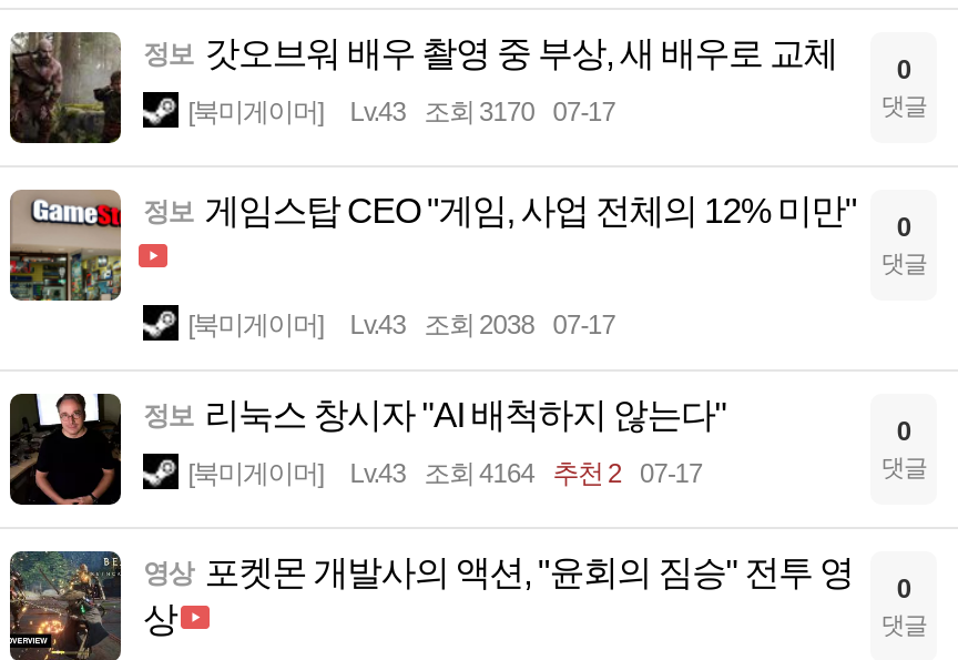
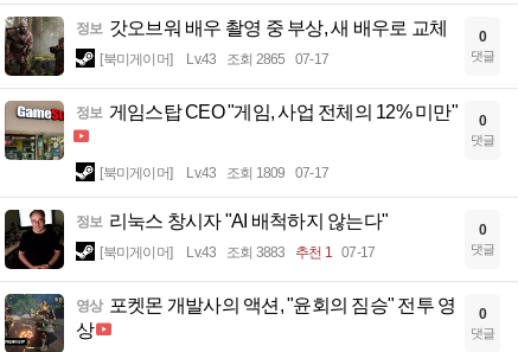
[188,97,615,128] [북미게이머] Lv.43 조회 3170 07-17 -> [100,51,328,68] [북미게이머] Lv.43 조회 2865 07-17
[188,310,615,341] [북미게이머] Lv.43 조회 2038 07-17 -> [100,165,328,182] [북미게이머] Lv.43 조회 1809 07-17
[188,459,702,490] [북미게이머] Lv.43 조회 4164 추천 2 07-17 -> [100,245,375,261] [북미게이머] Lv.43 조회 3883 추천 1 07-17

